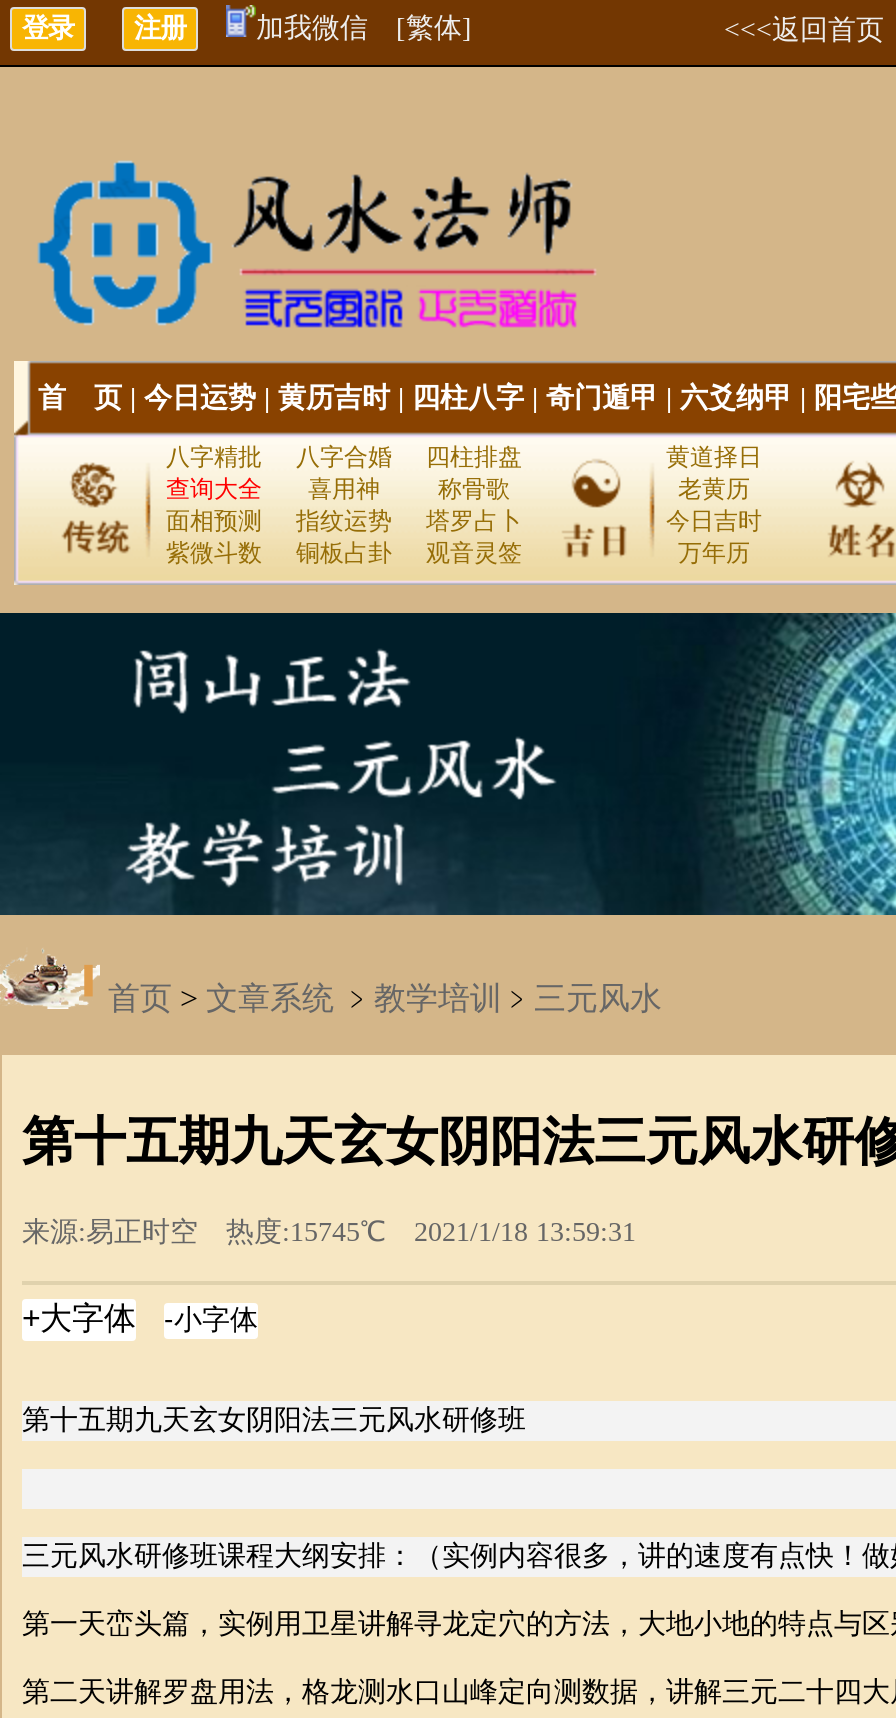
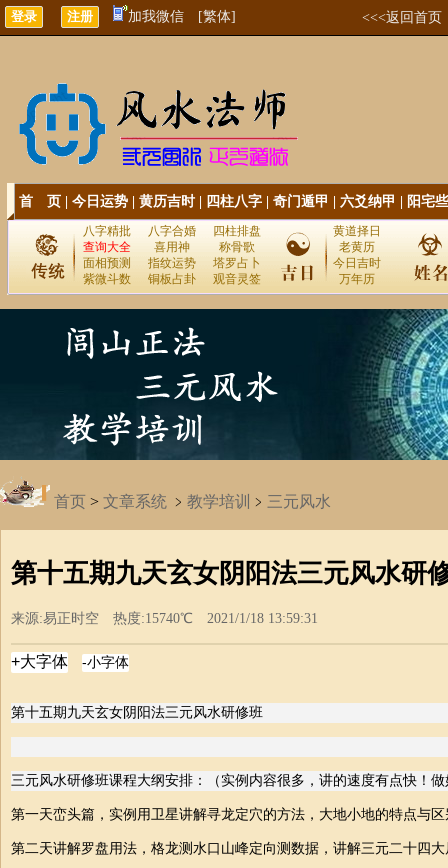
[22,1217,636,1247] 来源:易正时空 热度:15745℃ 2021/1/18 13:59:31 -> [11,611,318,626] 来源:易正时空 热度:15740℃ 2021/1/18 13:59:31

